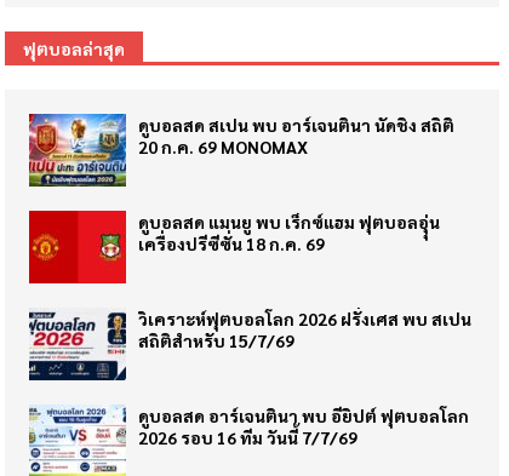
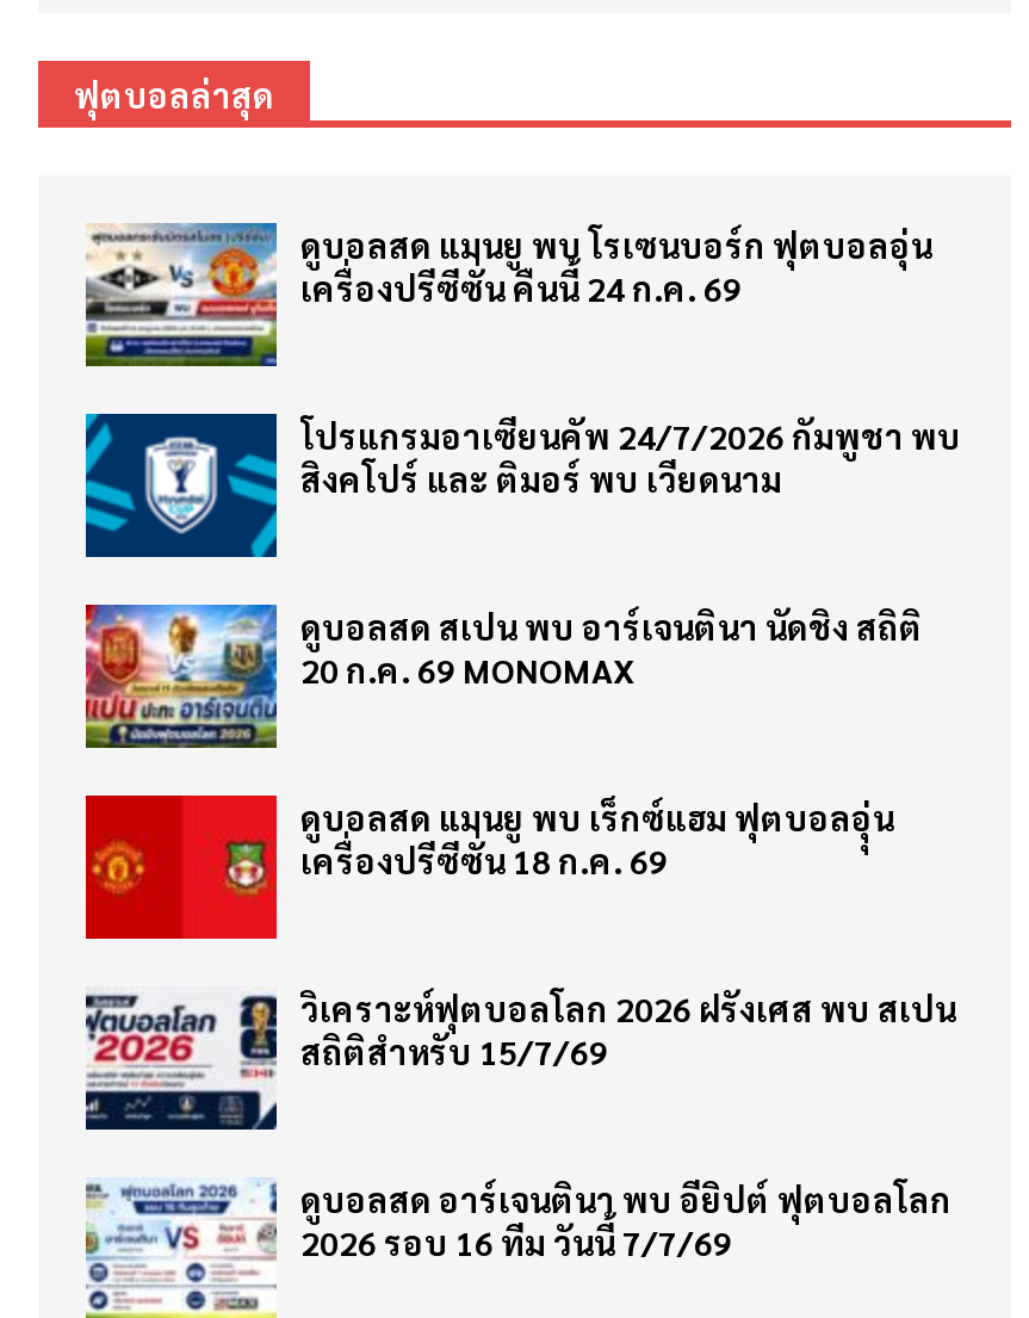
none -> [83,223,961,500] [image] | ดูบอลสด แมนยู พบ โรเซนบอร์ก ฟุตบอลอุ่น | เครื่องปรีซีซั่น คืนนี้ 24 ก.ค. 69 | โปรแกรมอาเซียนคัพ 24/7/2026 กัมพูชา พบ | สิงคโปร์ และ ติมอร์ พบ เวียดนาม
none -> [83,412,279,559] [image]

